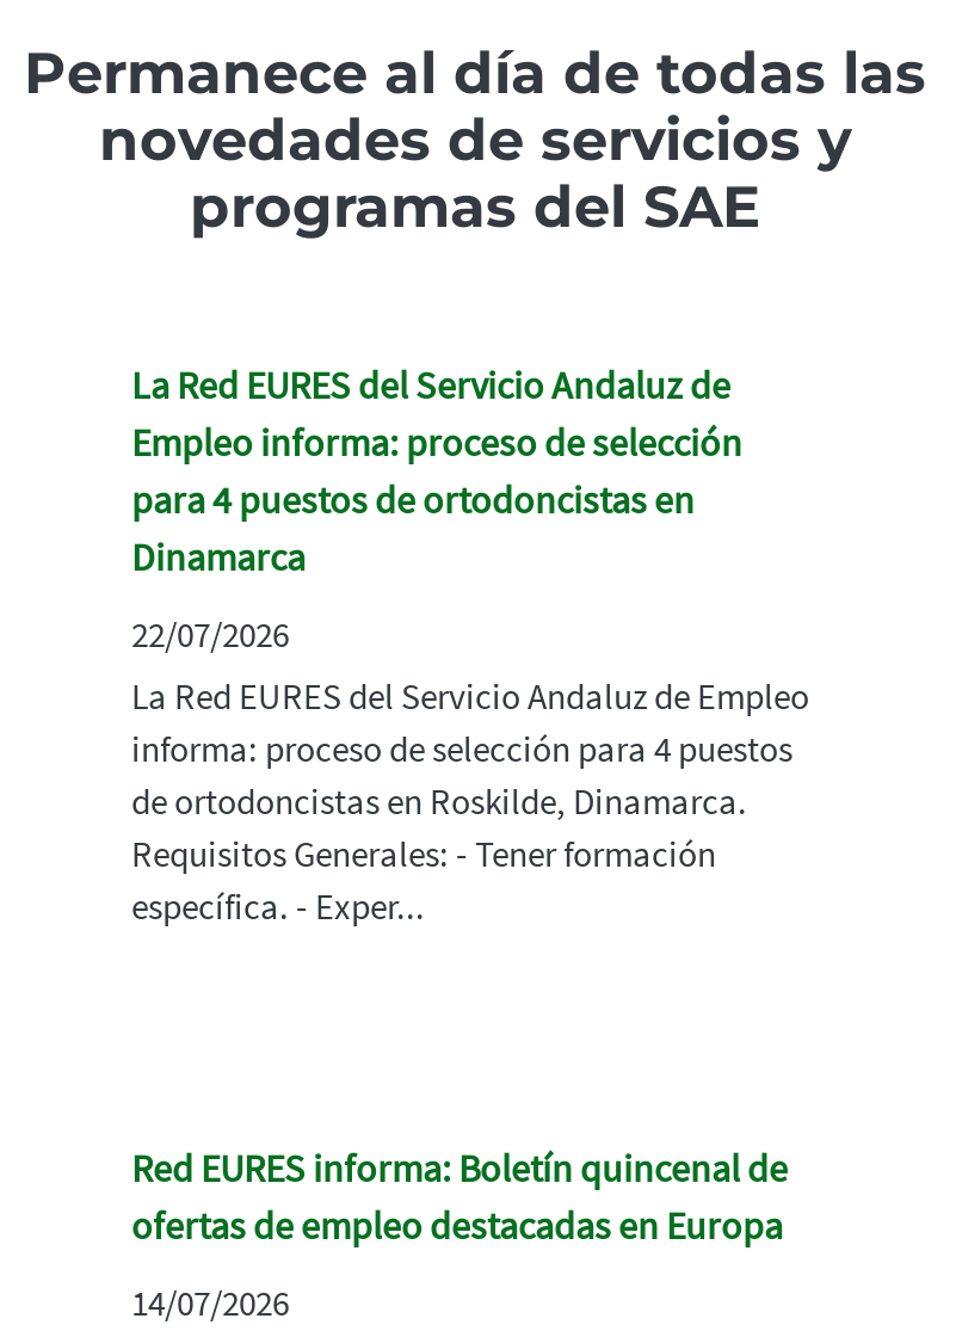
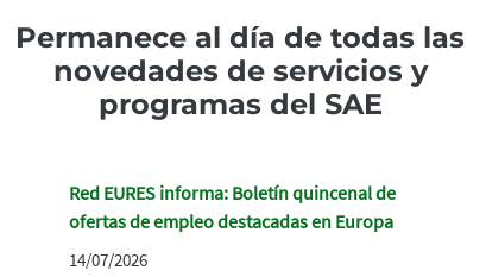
[131,361,809,929] La Red EURES del Servicio Andaluz de | Empleo informa: proceso de selección | para 4 puestos de ortodoncistas en | Dinamarca | 22/07/2026 | La Red EURES del Servicio Andaluz de Empleo | informa: proceso de selección para 4 puestos | de ortodoncistas en Roskilde, Dinamarca. | Requisitos Generales: - Tener formación | específica. - Exper... -> none

